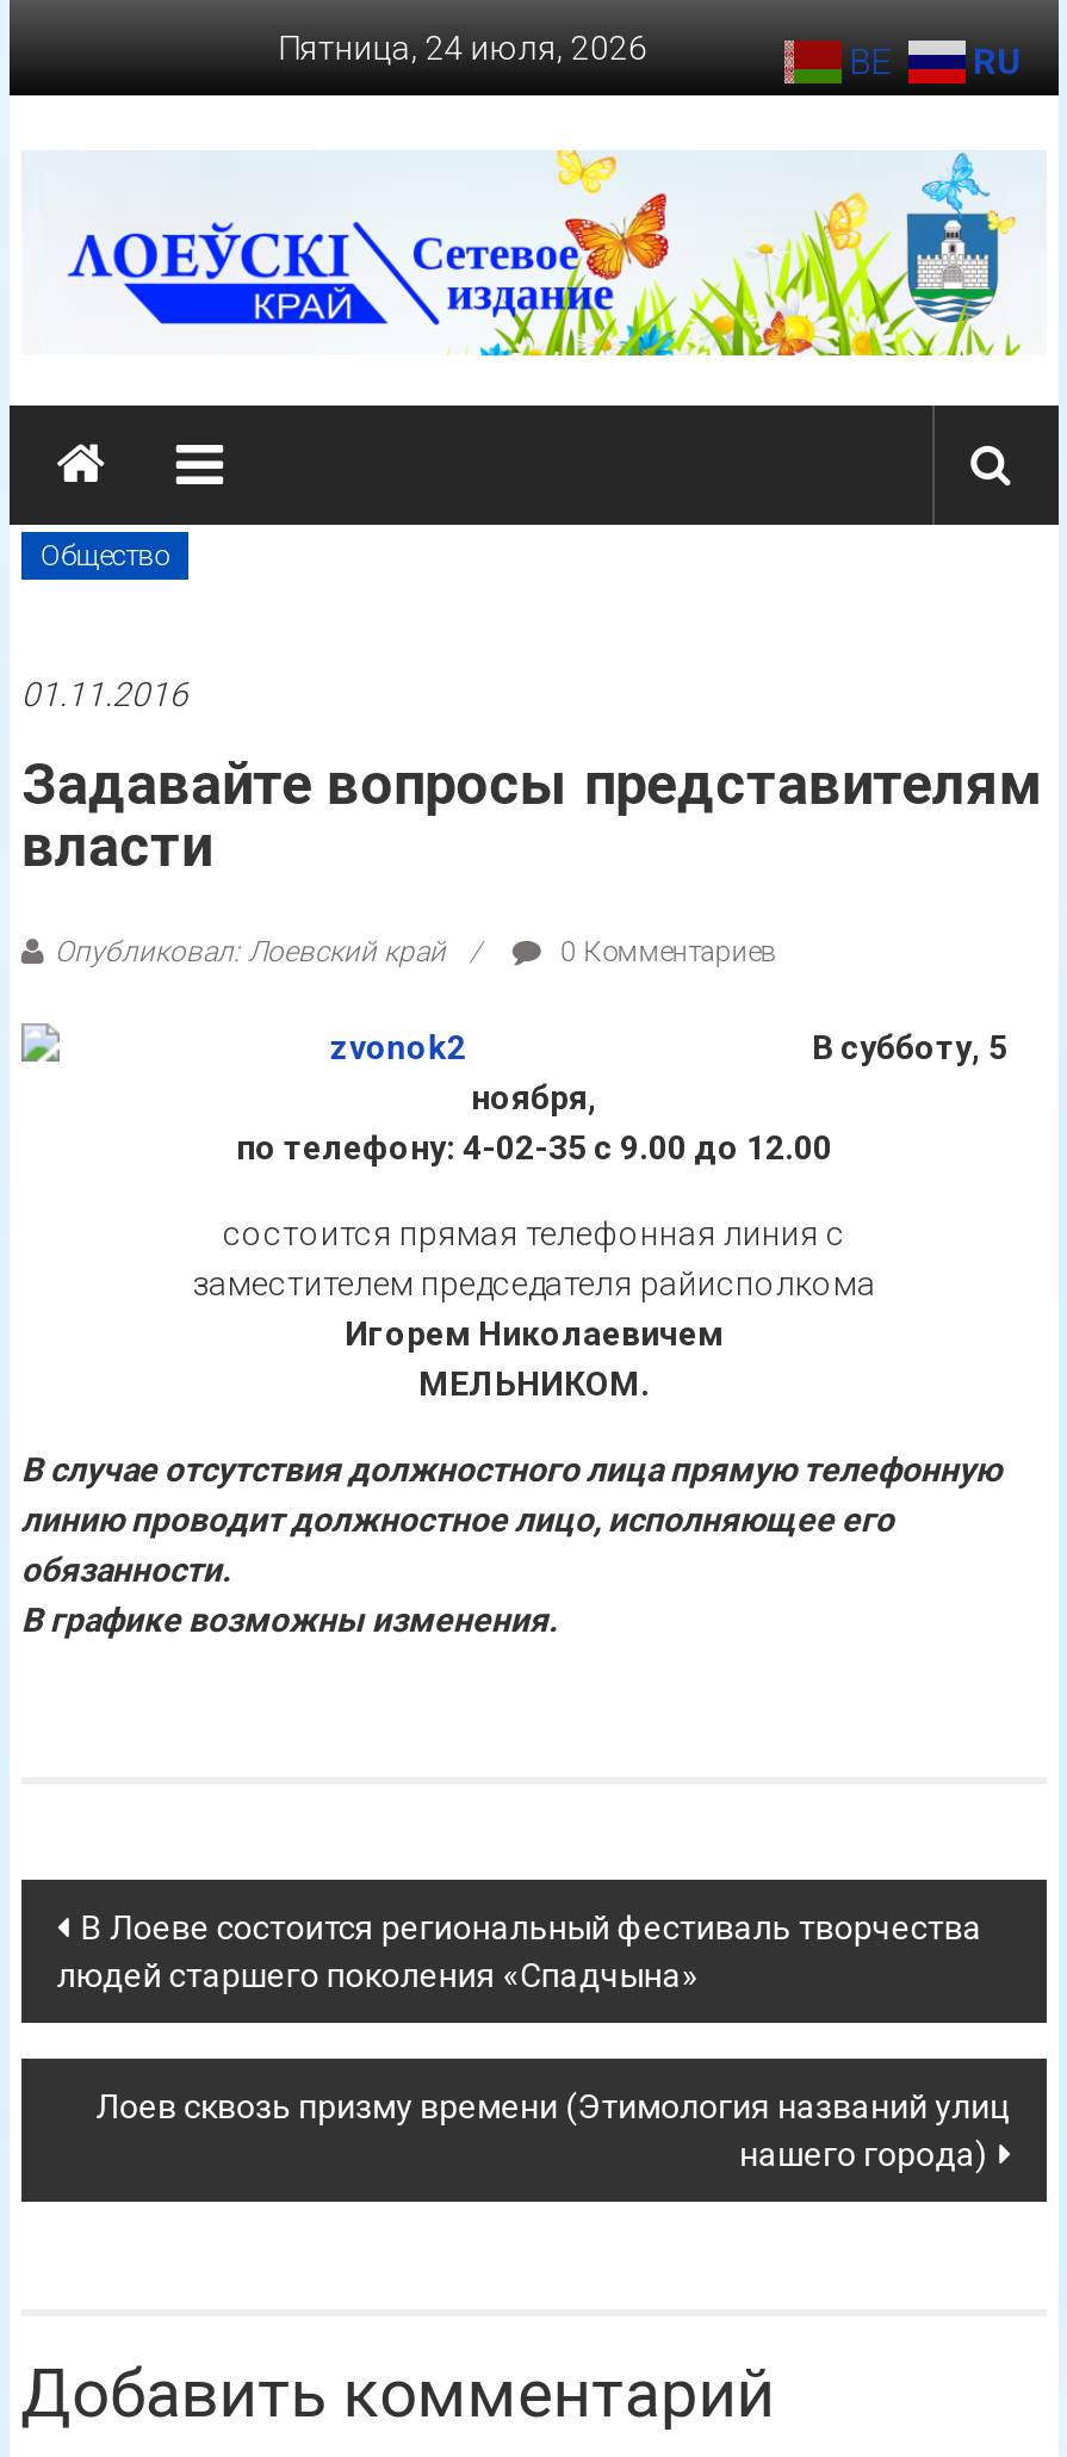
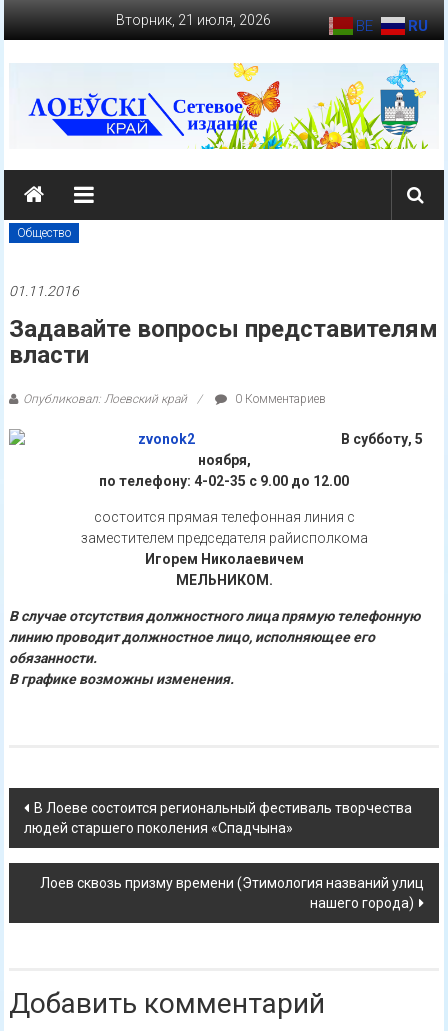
[278,29,647,67] Пятница, 24 июля, 2026 -> [116,12,271,28] Вторник, 21 июля, 2026

